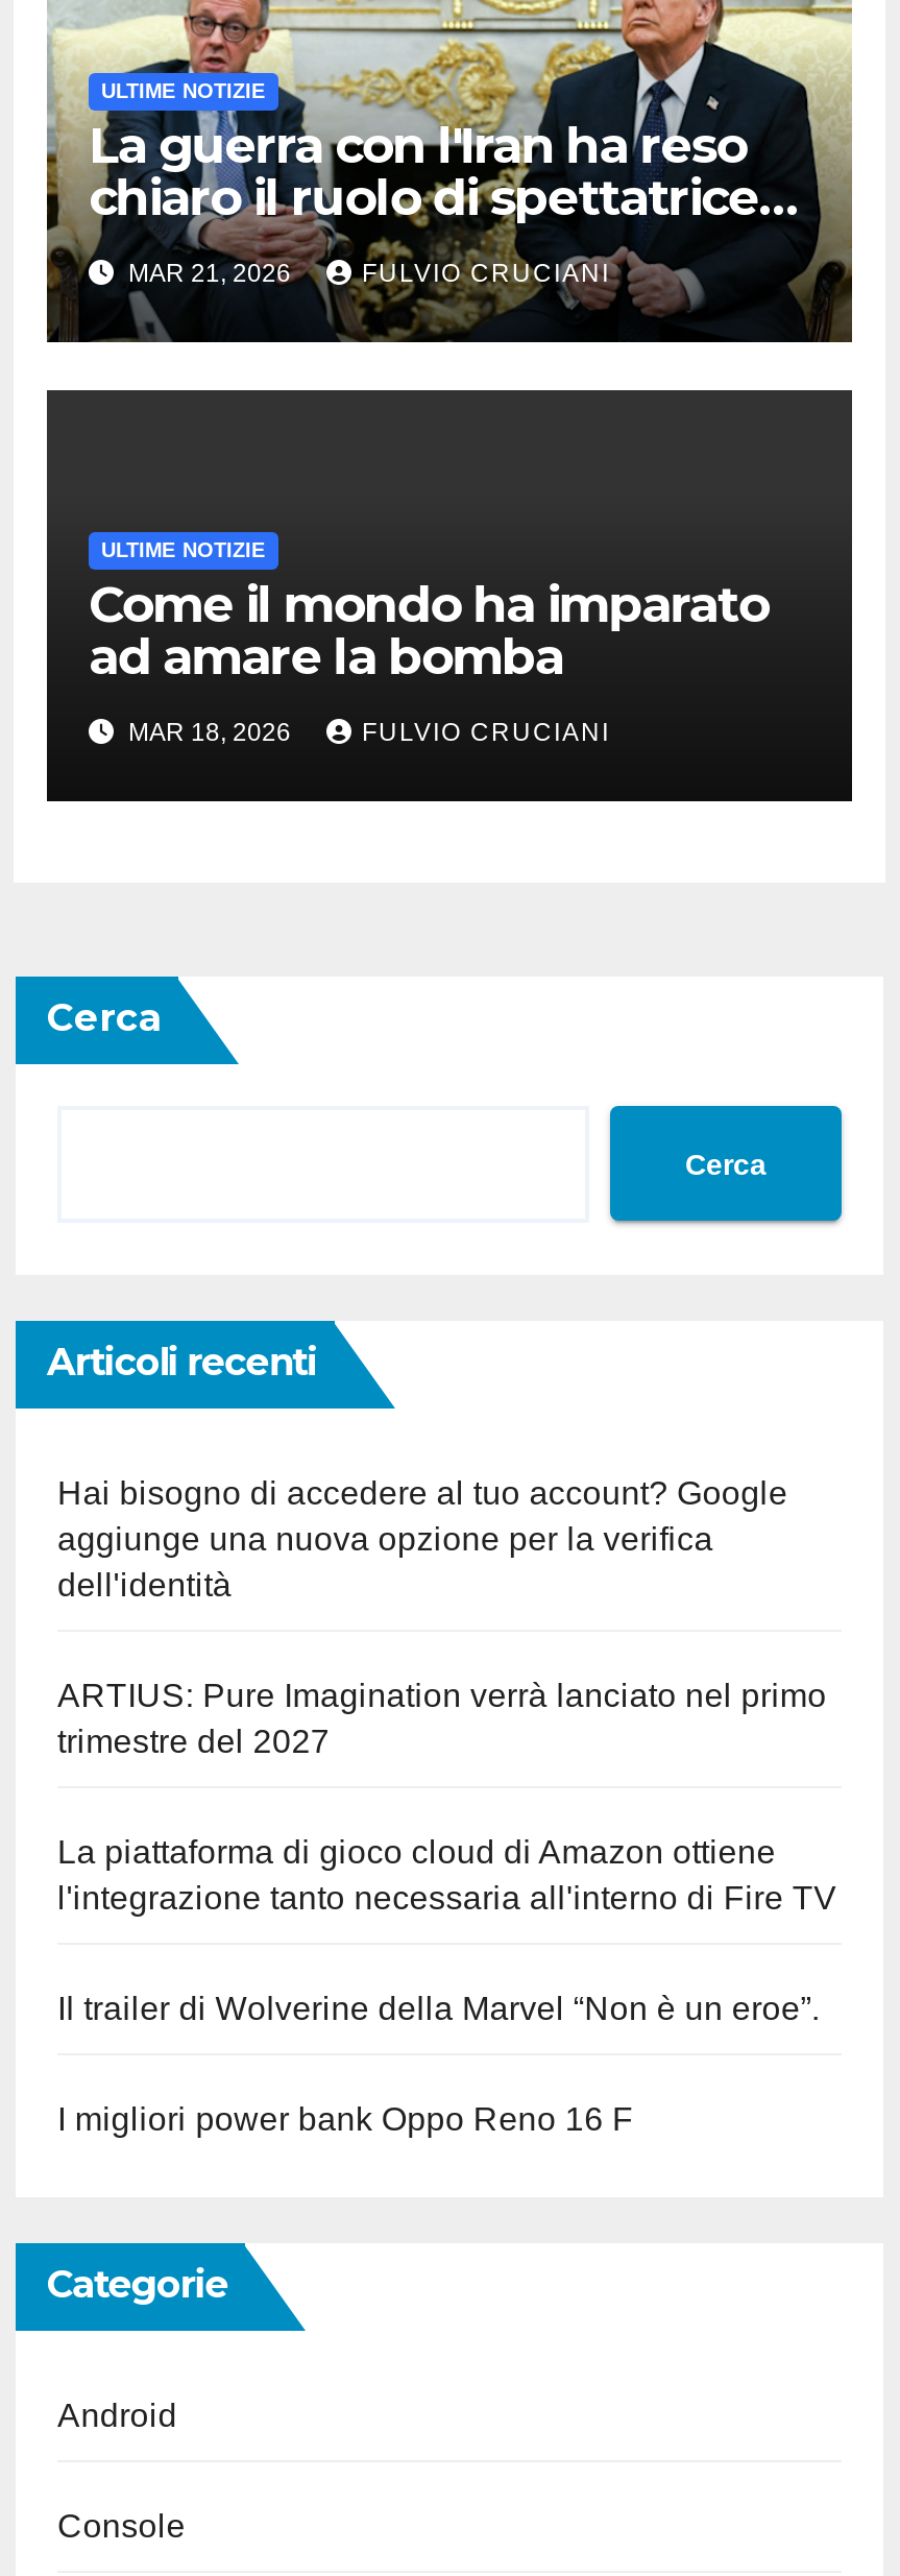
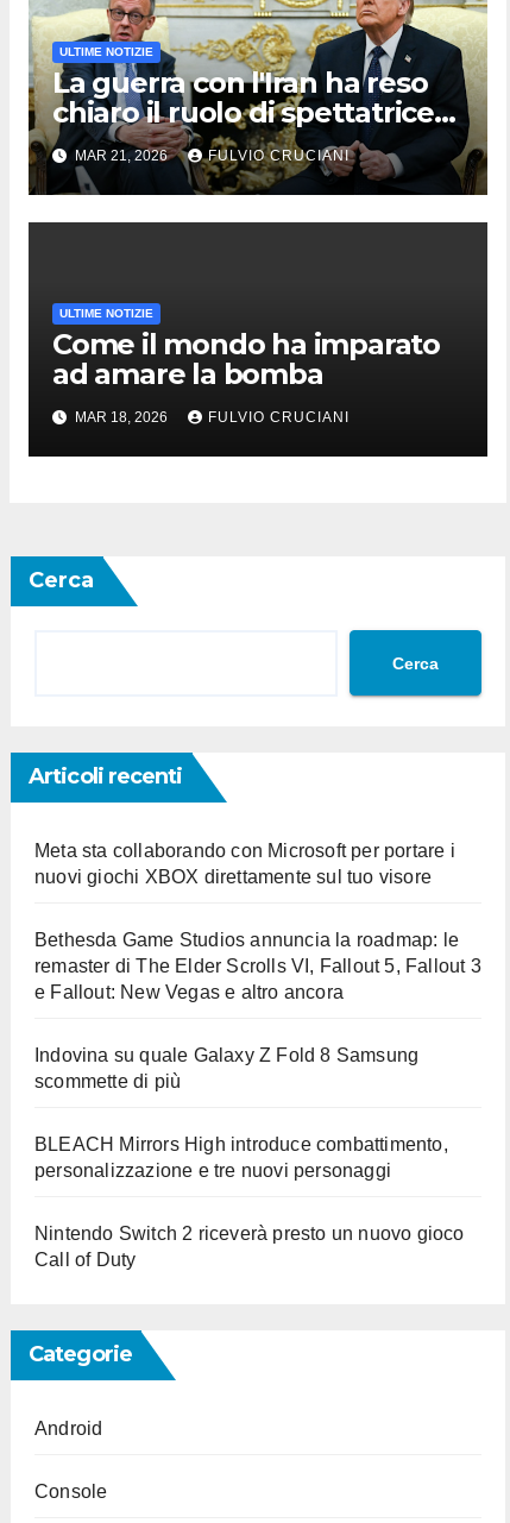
[57,1475,788,1603] Hai bisogno di accedere al tuo account? Google | aggiunge una nuova opzione per la verifica | dell'identità -> [34,841,455,887] Meta sta collaborando con Microsoft per portare i | nuovi giochi XBOX direttamente sul tuo visore
[57,1678,827,1759] ARTIUS: Pure Imagination verrà lanciato nel primo | trimestre del 2027 -> [34,930,481,1002] Bethesda Game Studios annuncia la roadmap: le | remaster di The Elder Scrolls VI, Fallout 5, Fallout 3 | e Fallout: New Vegas e altro ancora
[57,1834,837,1916] La piattaforma di gioco cloud di Amazon ottiene | l'integrazione tanto necessaria all'interno di Fire TV -> [34,1045,419,1091] Indovina su quale Galaxy Z Fold 8 Samsung | scommette di più
[57,1991,820,2026] Il trailer di Wolverine della Marvel “Non è un eroe”. -> [34,1134,448,1181] BLEACH Mirrors High introduce combattimento, | personalizzazione e tre nuovi personaggi
[57,2101,633,2137] I migliori power bank Oppo Reno 16 F -> [34,1223,464,1270] Nintendo Switch 2 riceverà presto un nuovo gioco | Call of Duty

